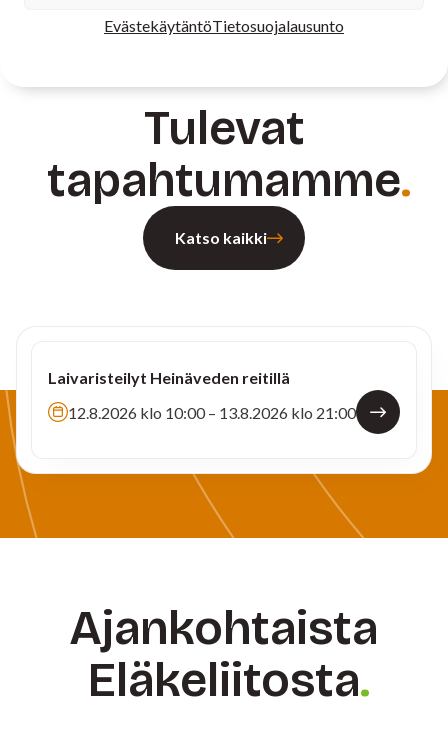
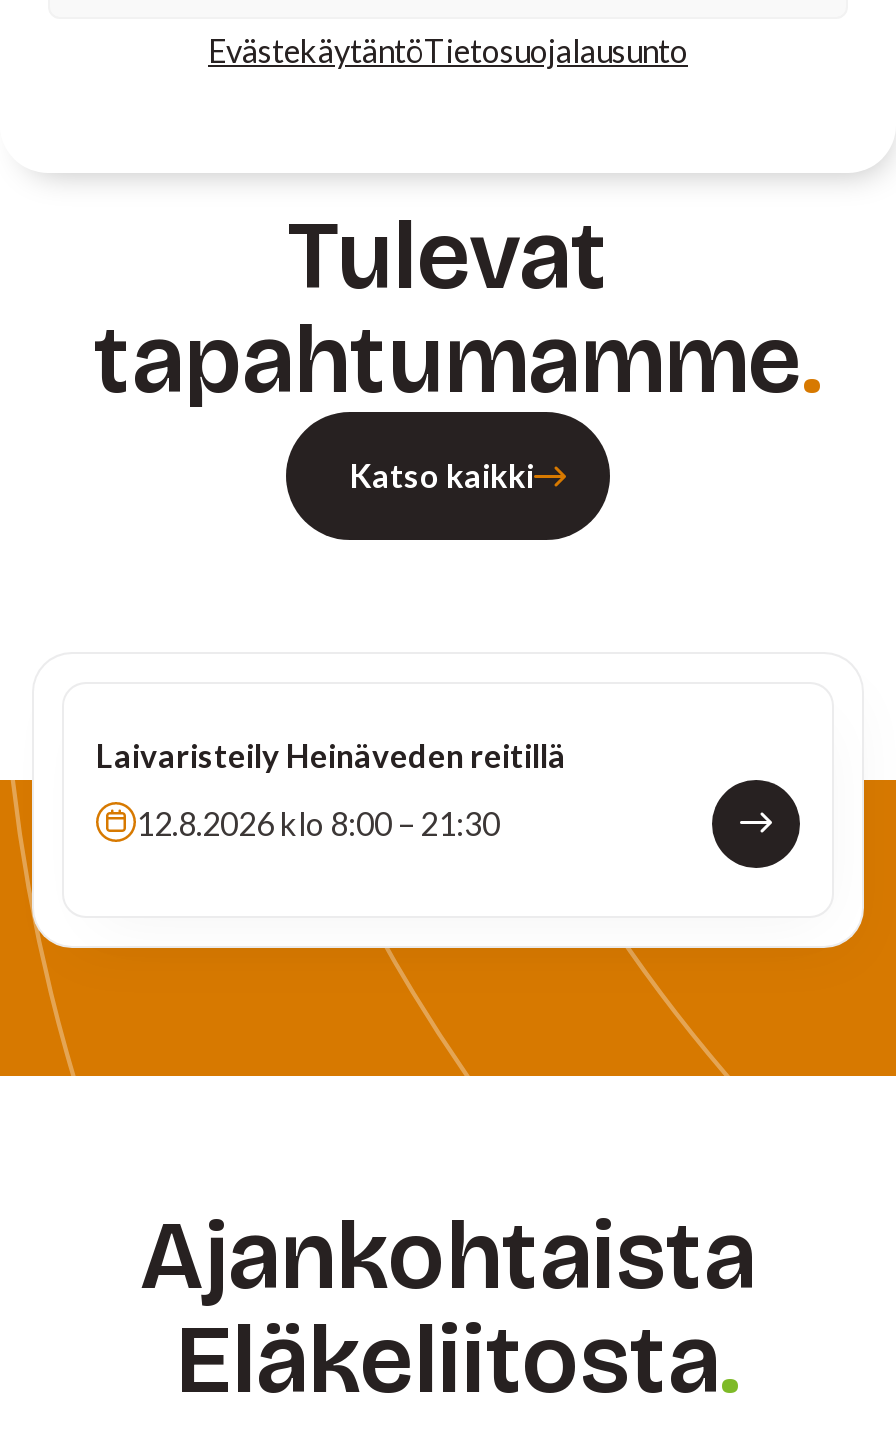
[48,368,290,387] Laivaristeilyt Heinäveden reitillä -> [96,735,566,773] Laivaristeily Heinäveden reitillä
[68,403,356,422] 12.8.2026 klo 10:00 – 13.8.2026 klo 21:00 -> [136,804,500,842] 12.8.2026 klo 8:00 – 21:30

